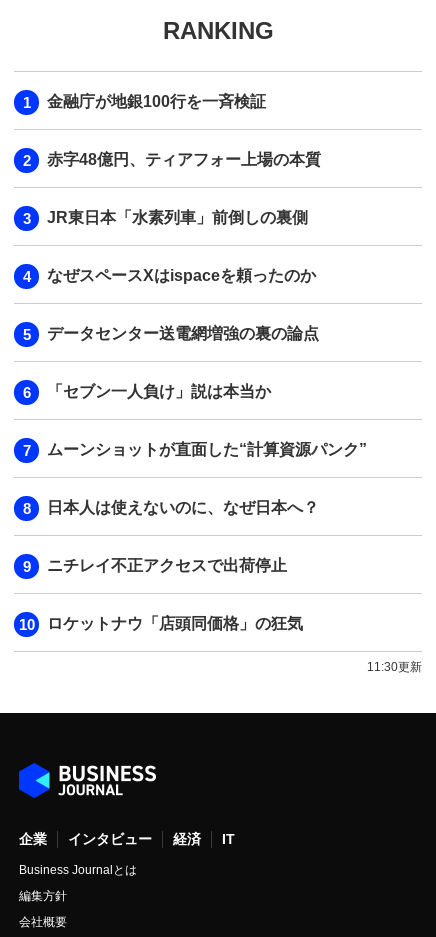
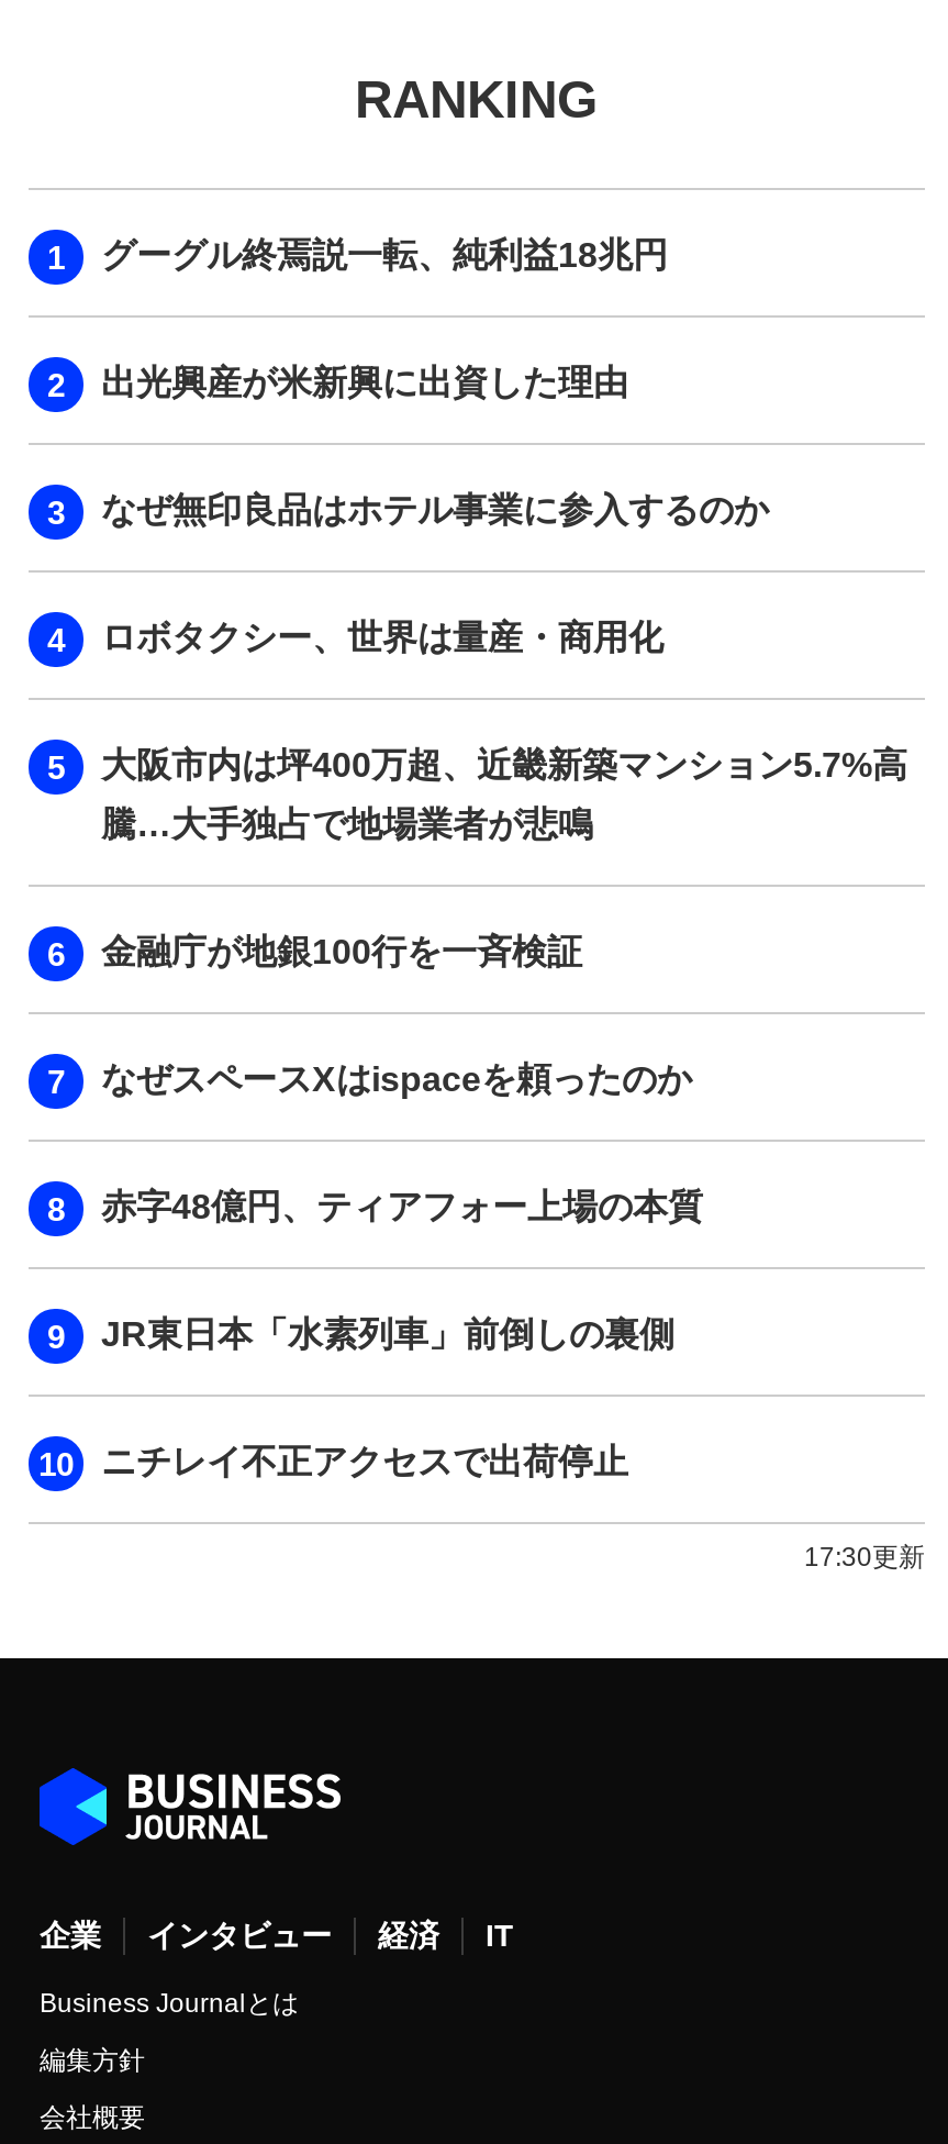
none -> [101,235,907,842] グーグル終焉説一転、純利益18兆円 | 出光興産が米新興に出資した理由 | なぜ無印良品はホテル事業に参入するのか | ロボタクシー、世界は量産・商用化 | 大阪市内は坪400万超、近畿新築マンション5.7%高 | 騰…大手独占で地場業者が悲鳴
moved [47,93,266,110] -> [101,932,582,969]: 金融庁が地銀100行を一斉検証
moved [47,151,321,226] -> [101,1187,703,1352]: 赤字48億円、ティアフォー上場の本質 | JR東日本「水素列車」前倒しの裏側
moved [47,267,316,284] -> [101,1060,692,1097]: なぜスペースXはispaceを頼ったのか
[47,325,367,516] データセンター送電網増強の裏の論点 | 「セブン一人負け」説は本当か | ムーンショットが直面した“計算資源パンク” | 日本人は使えないのに、なぜ日本へ？ -> none
moved [47,557,287,574] -> [101,1442,628,1479]: ニチレイ不正アクセスで出荷停止
[47,615,422,674] ロケットナウ「店頭同価格」の狂気 | 11:30更新 -> [804,1541,925,1572] 17:30更新

